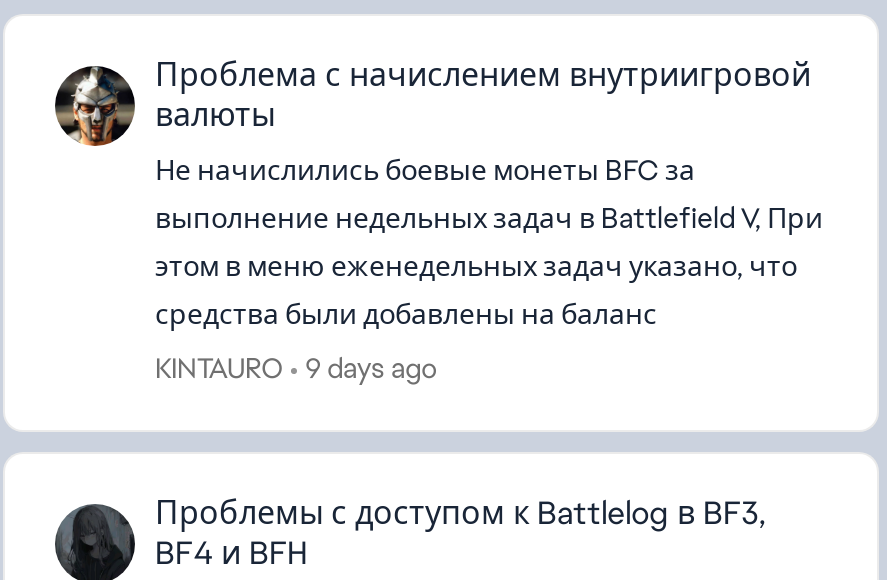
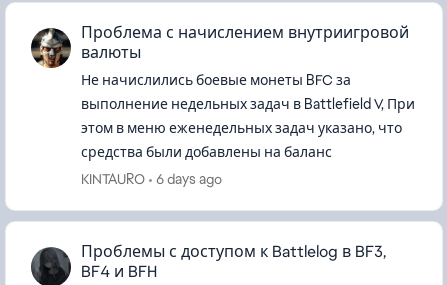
[155,350,437,386] KINTAURO 9 days ago -> [81,170,222,188] KINTAURO 6 days ago

